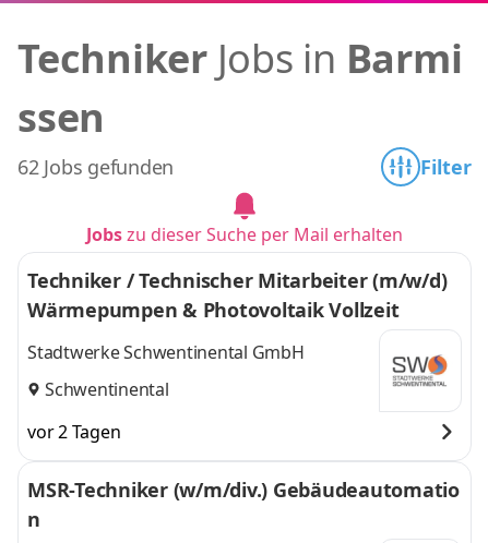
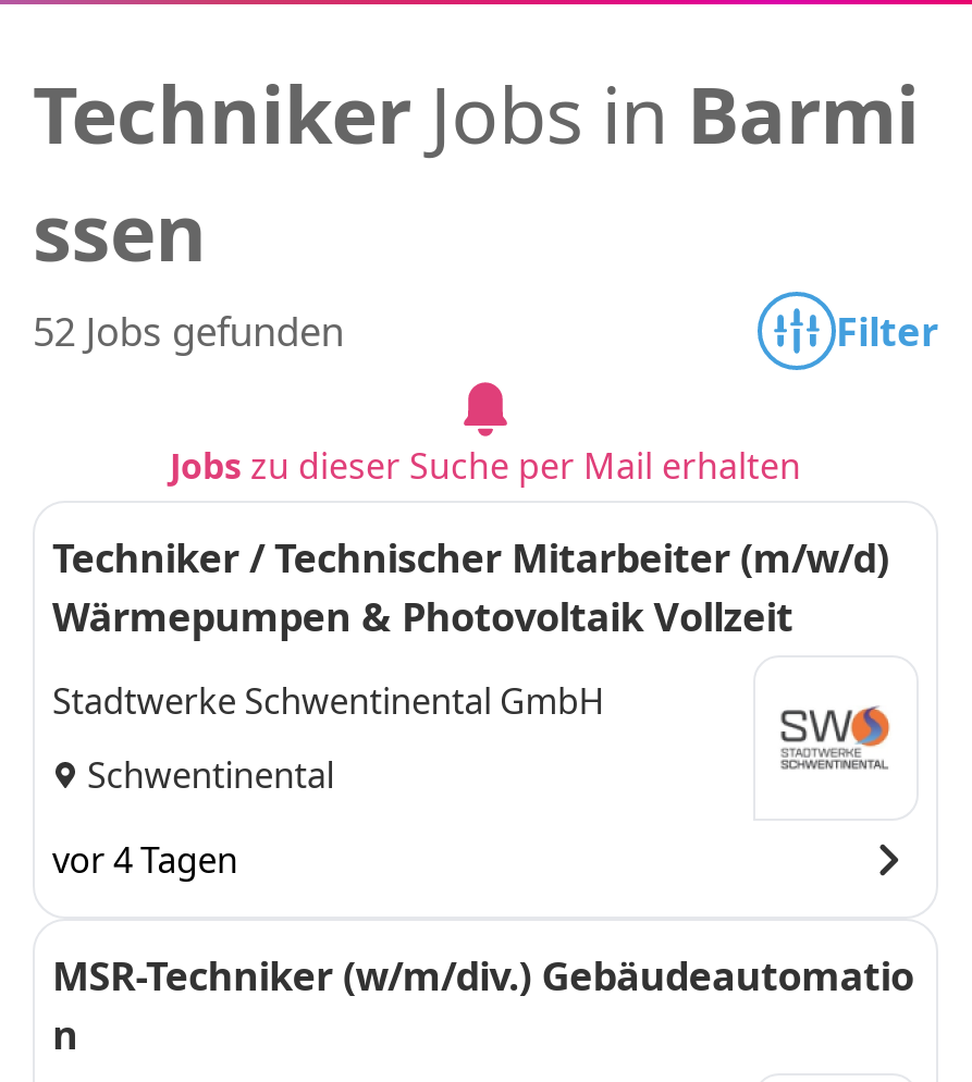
[17,154,174,180] 62 Jobs gefunden -> [33,305,344,357] 52 Jobs gefunden
[27,420,120,444] vor 2 Tagen -> [52,836,238,884] vor 4 Tagen

